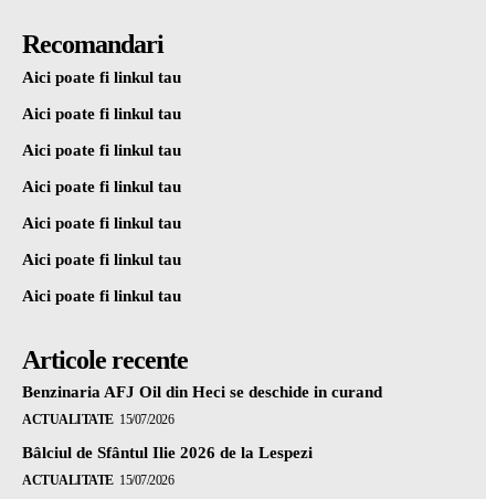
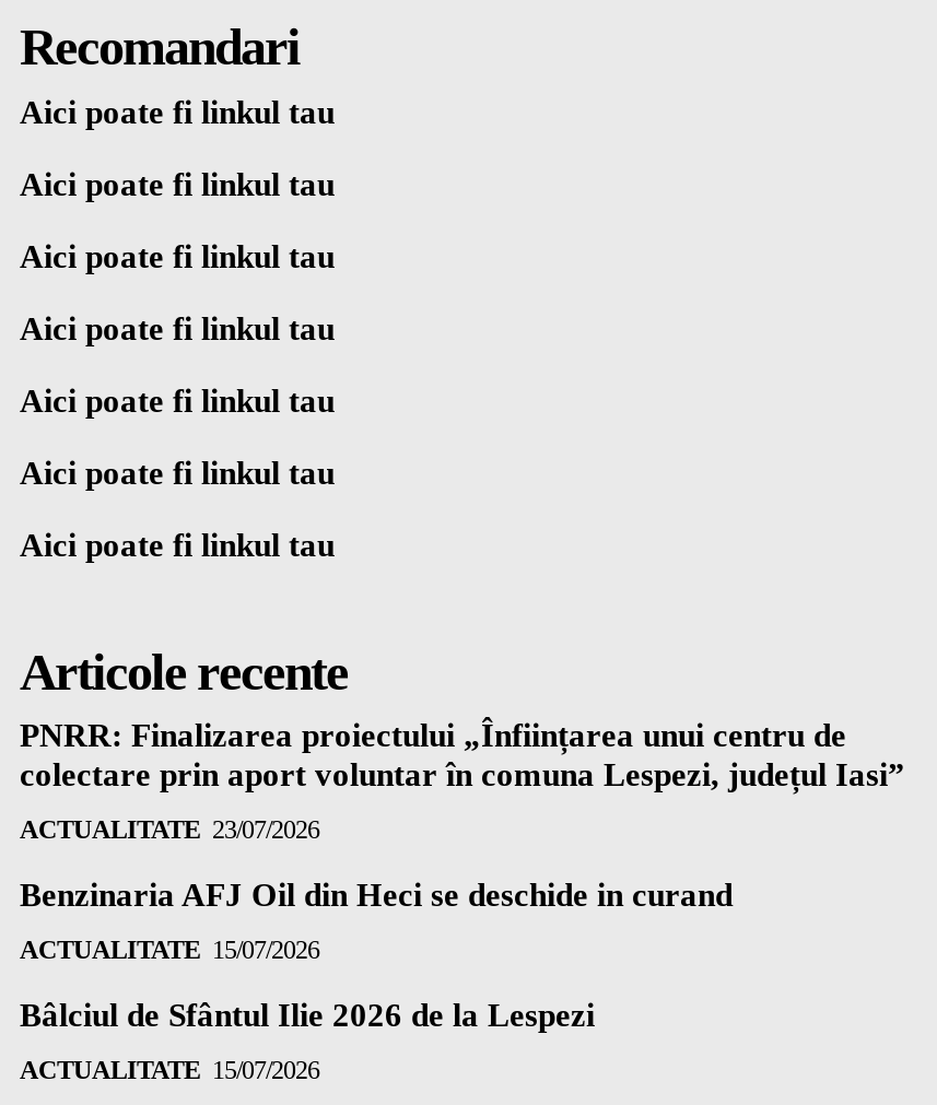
none -> [20,717,905,844] PNRR: Finalizarea proiectului „Înființarea unui centru de | colectare prin aport voluntar în comuna Lespezi, județul Iasi” | ACTUALITATE 23/07/2026

